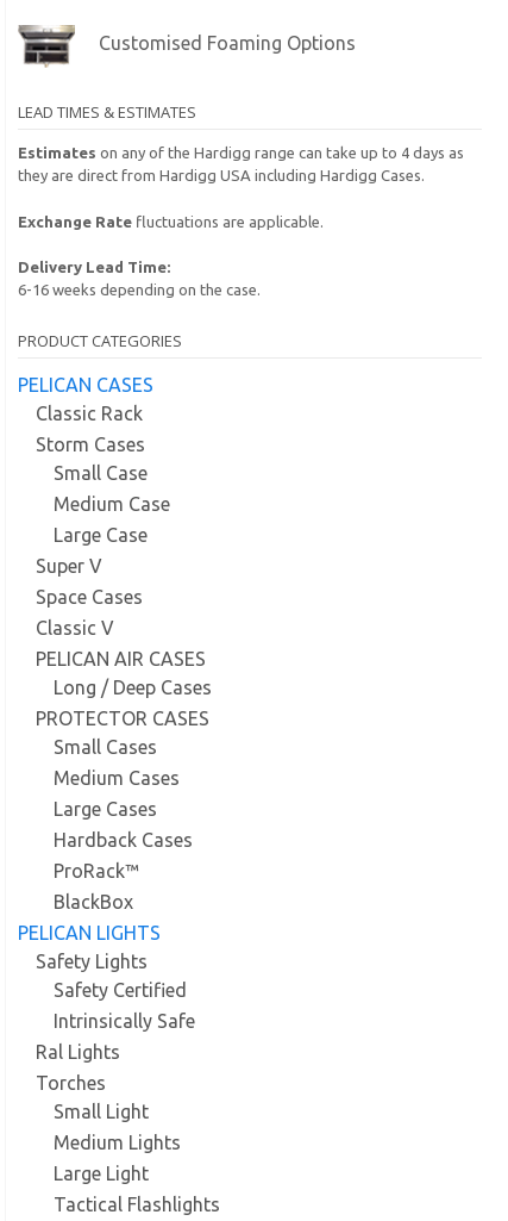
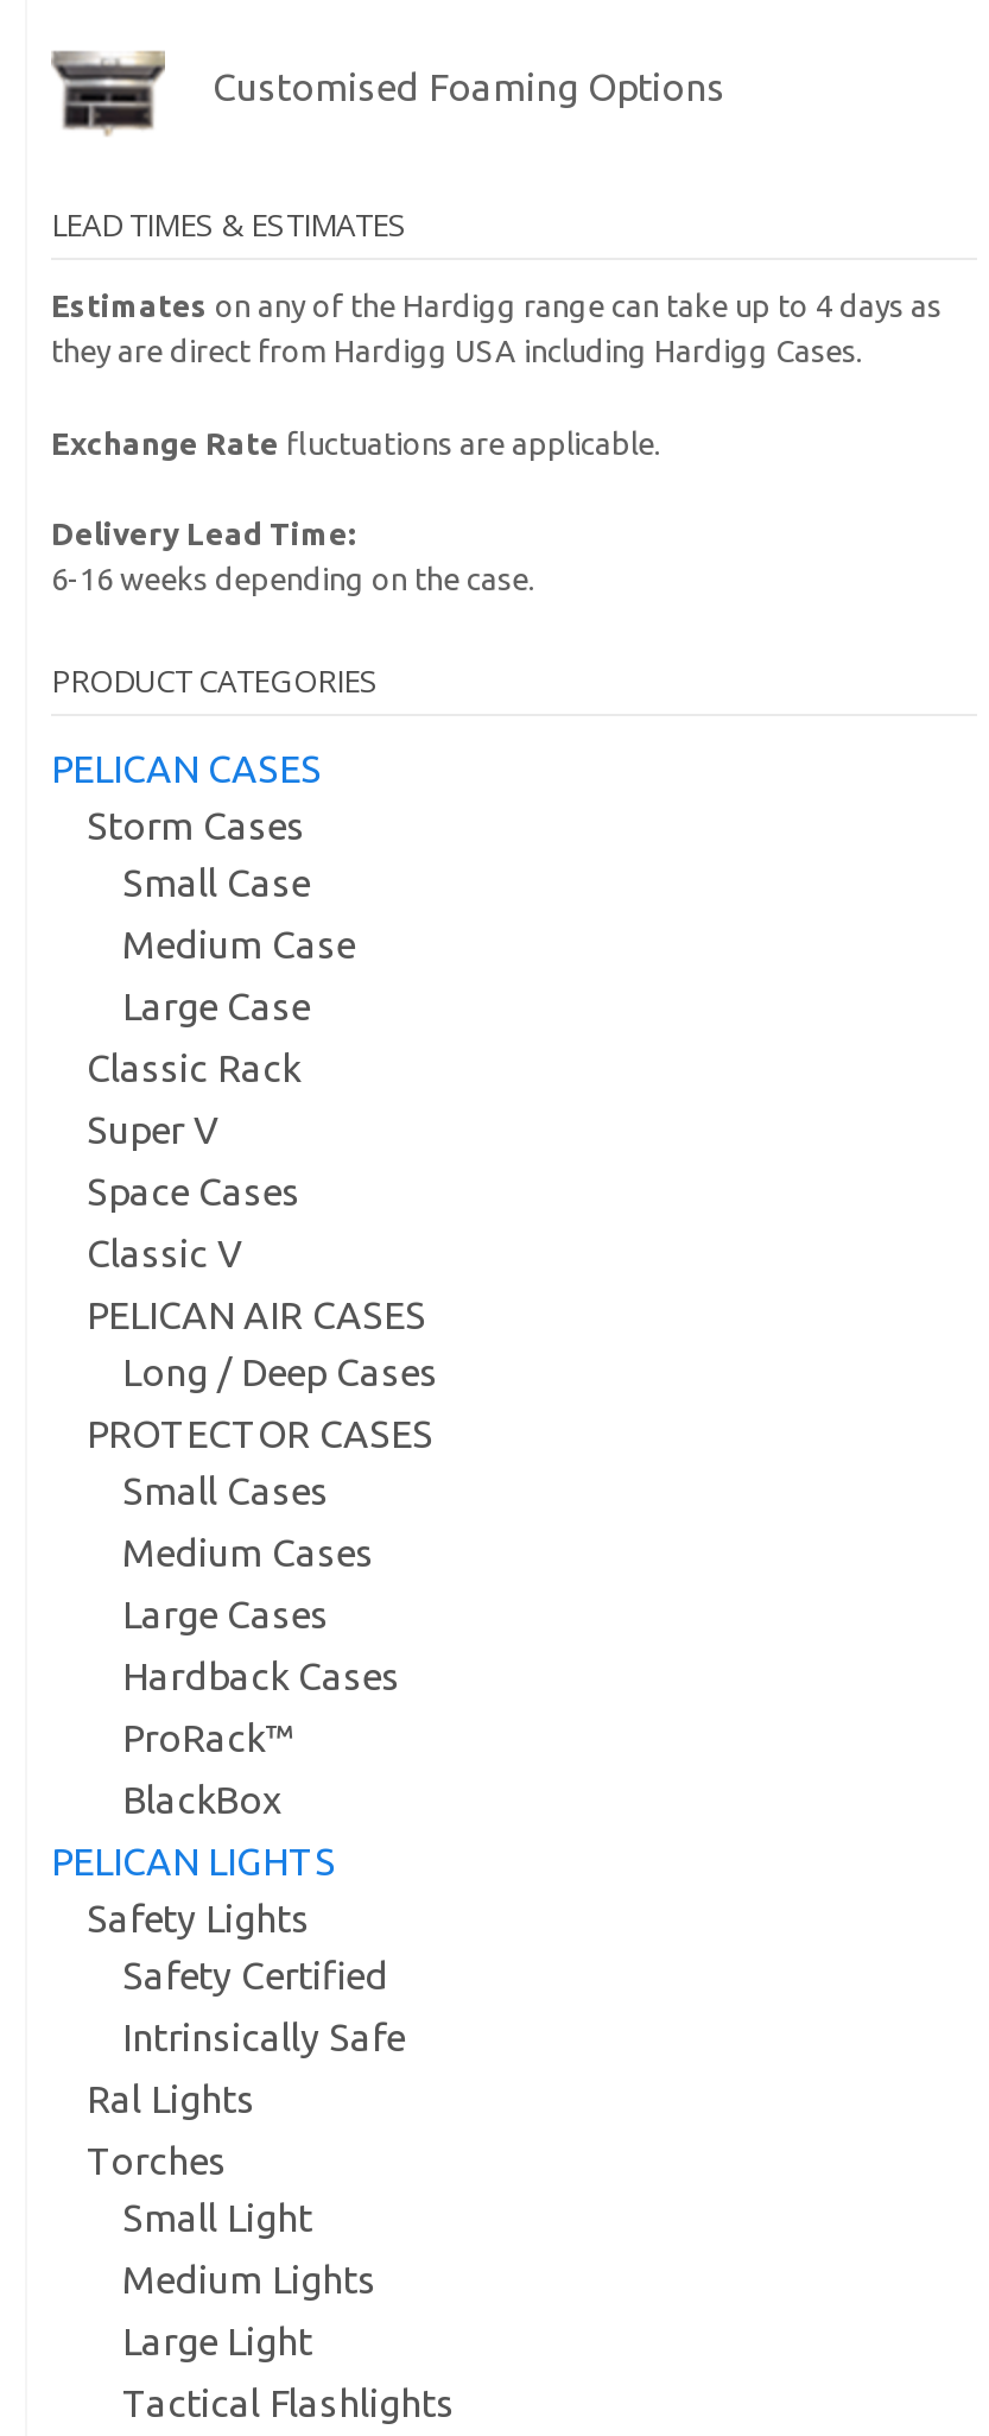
moved [36,403,143,425] -> [87,1047,300,1090]: Classic Rack
moved [36,434,170,546] -> [87,805,355,1028]: Storm Cases | Small Case | Medium Case | Large Case

